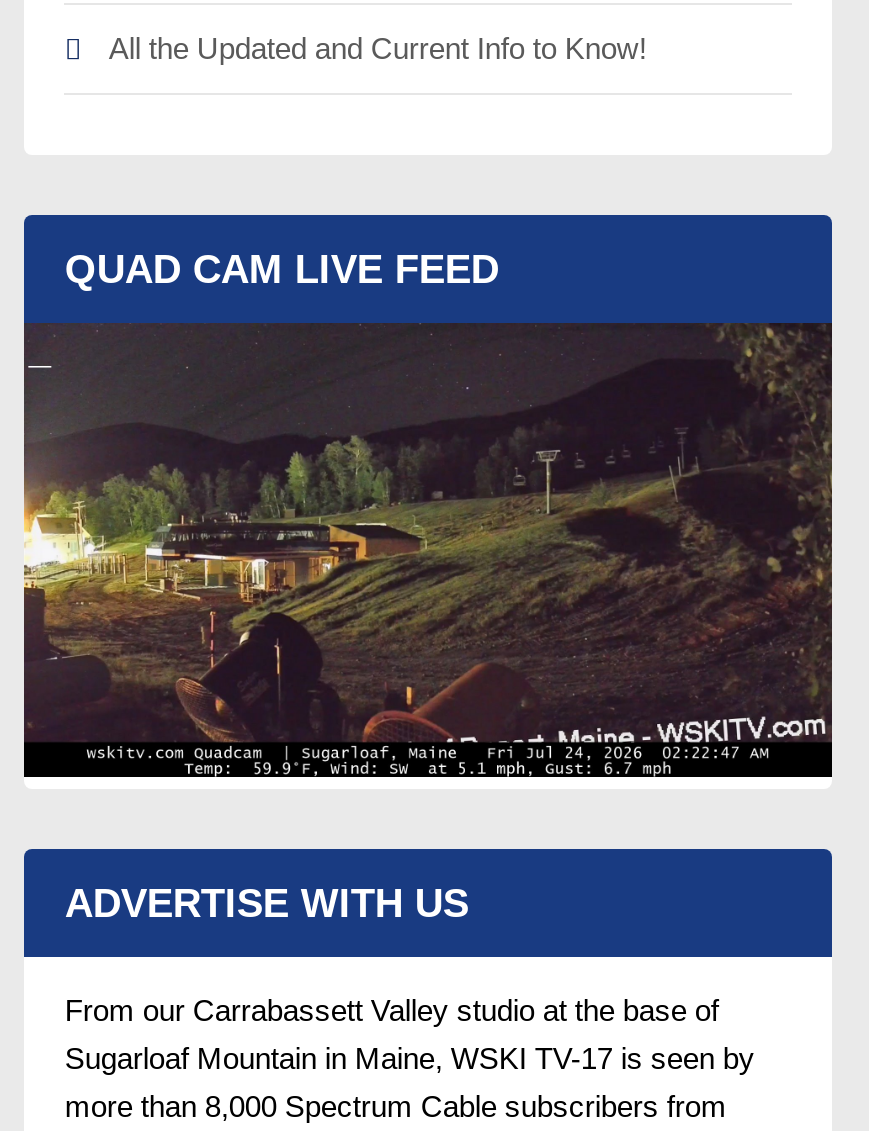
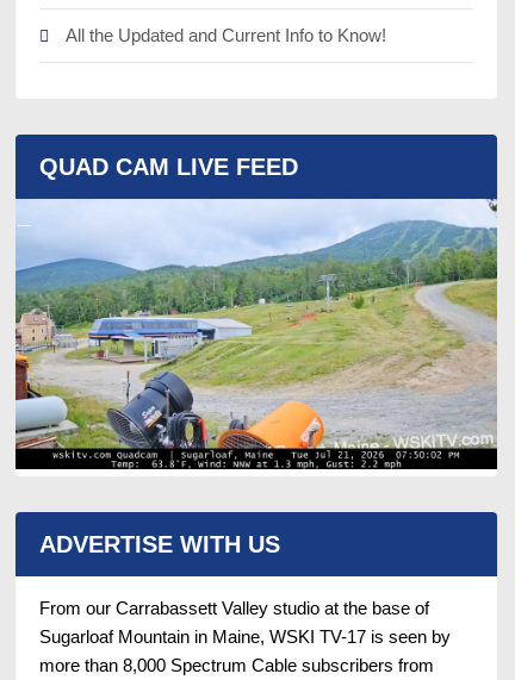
[22,321,834,775] [image] -> [14,198,498,467] [image]

